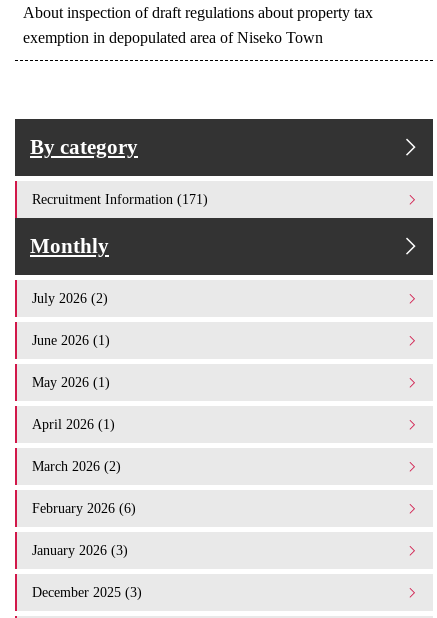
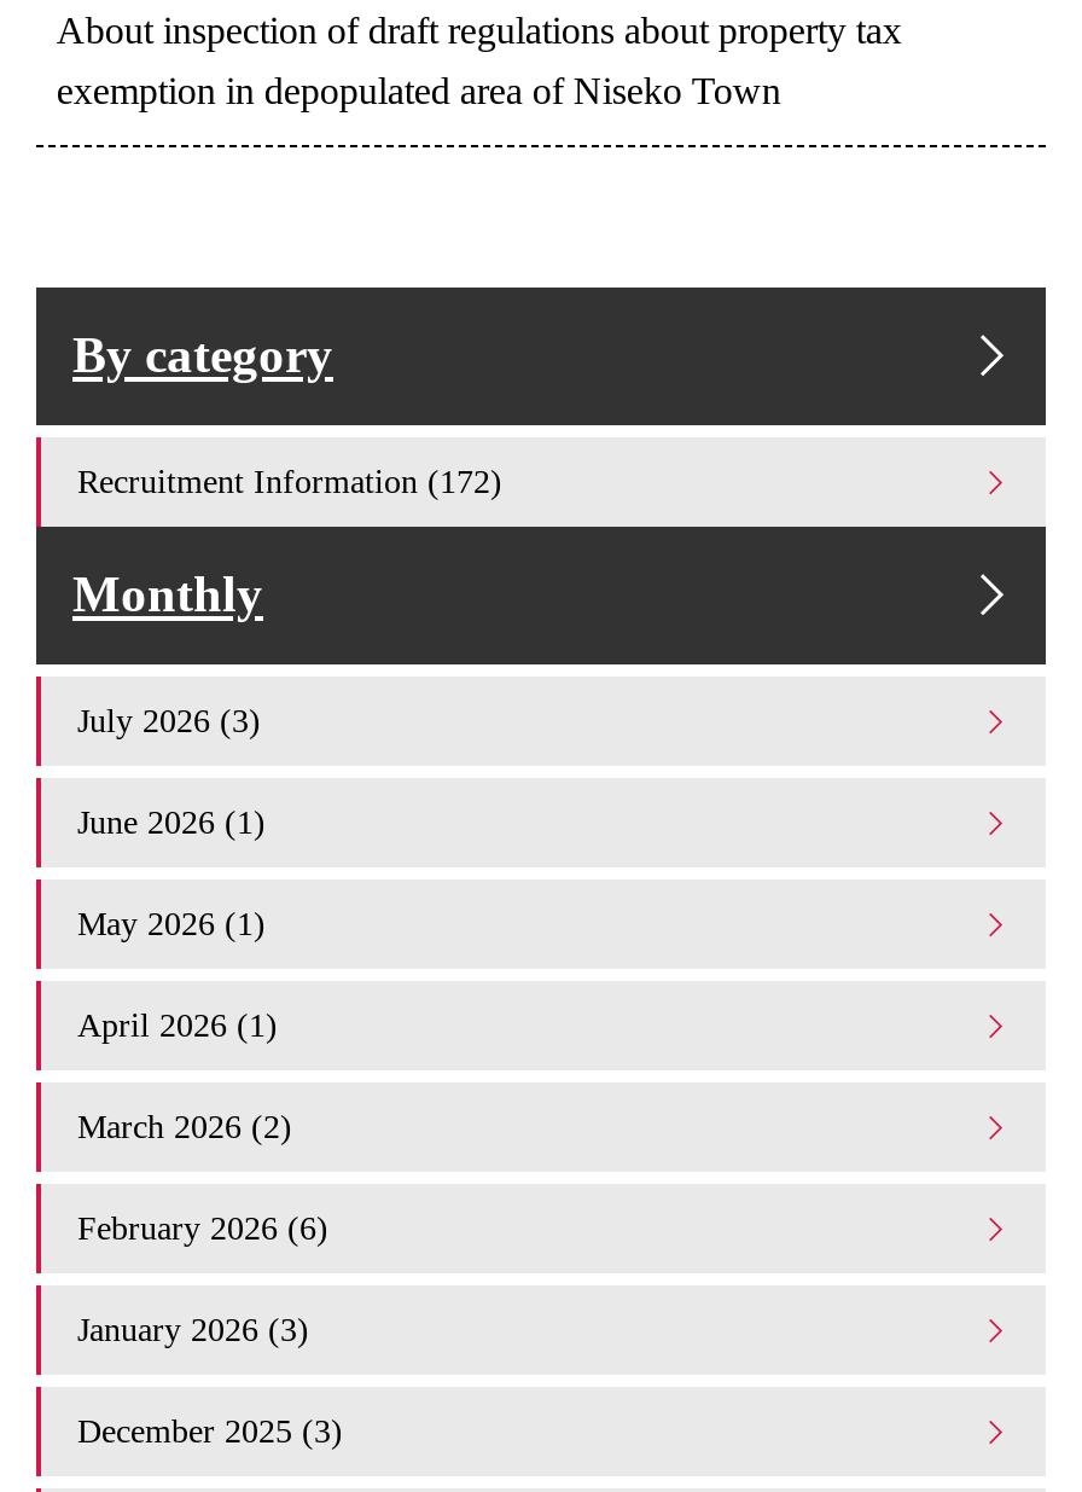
[32,191,208,207] Recruitment Information (171) -> [77,461,502,500] Recruitment Information (172)
[32,290,108,306] July 2026 (2) -> [77,701,261,739] July 2026 (3)

